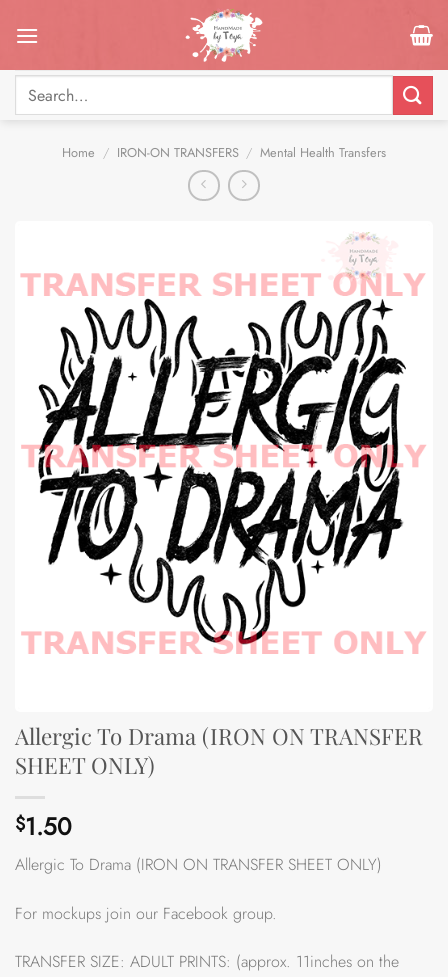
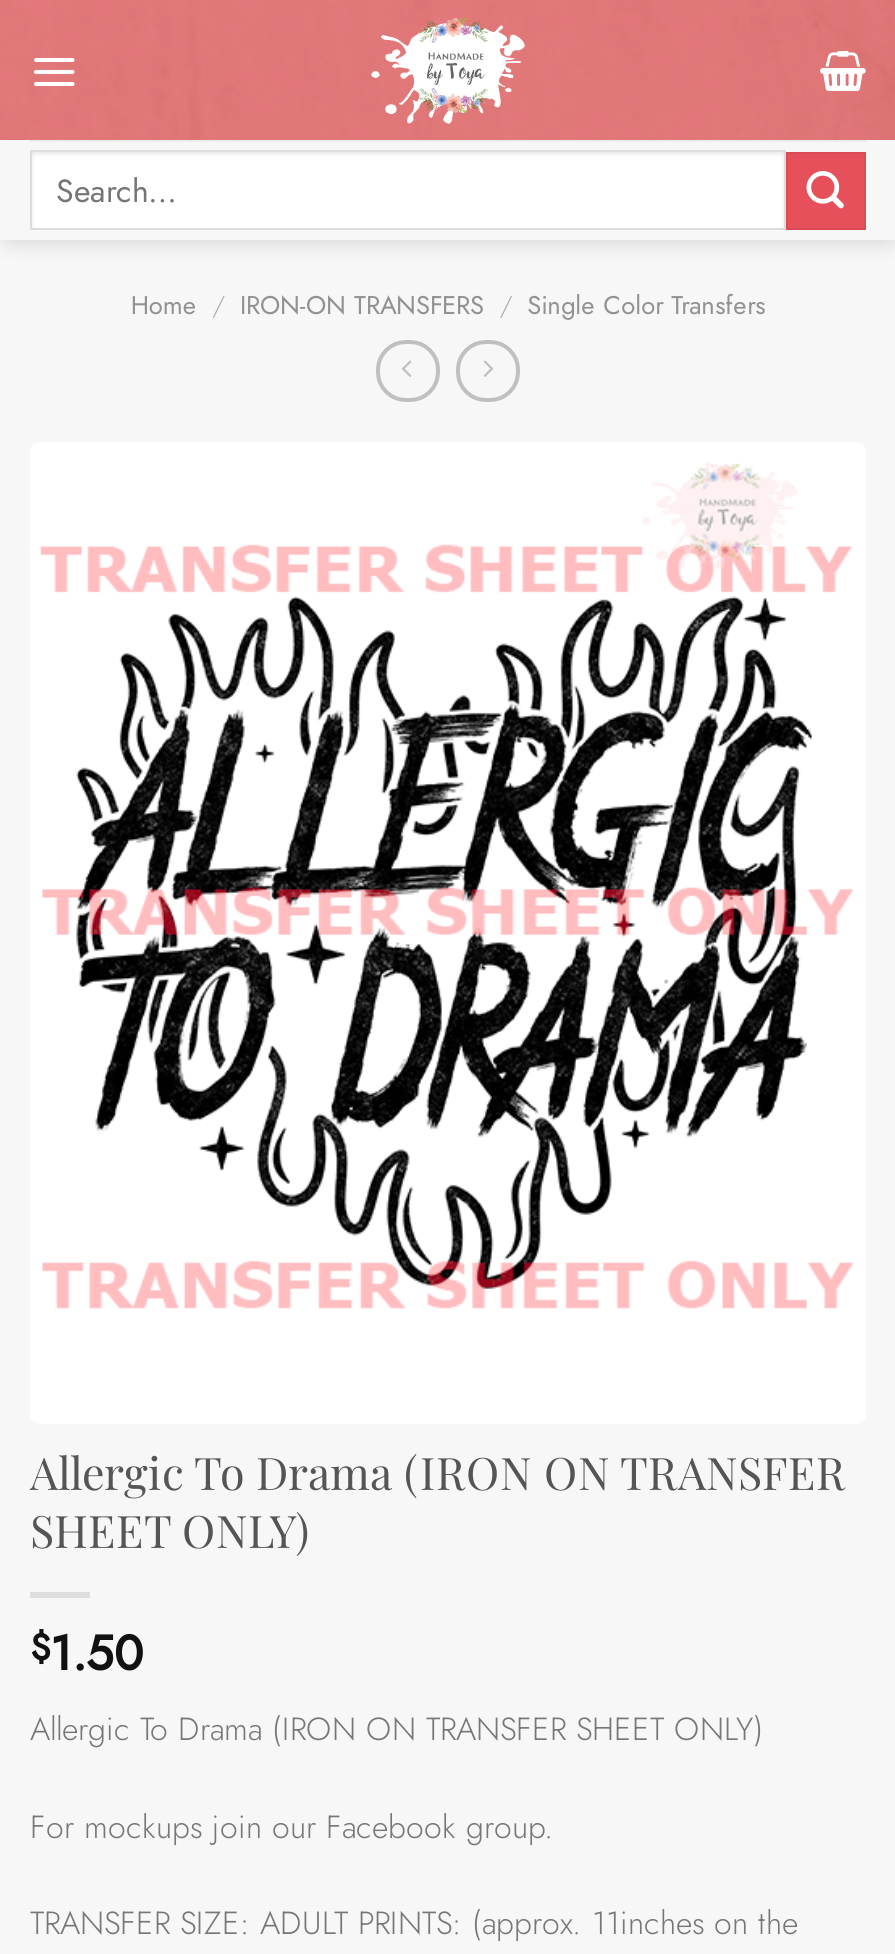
[62,143,386,162] Home / IRON-ON TRANSFERS / Mental Health Transfers -> [131,286,765,324] Home / IRON-ON TRANSFERS / Single Color Transfers

